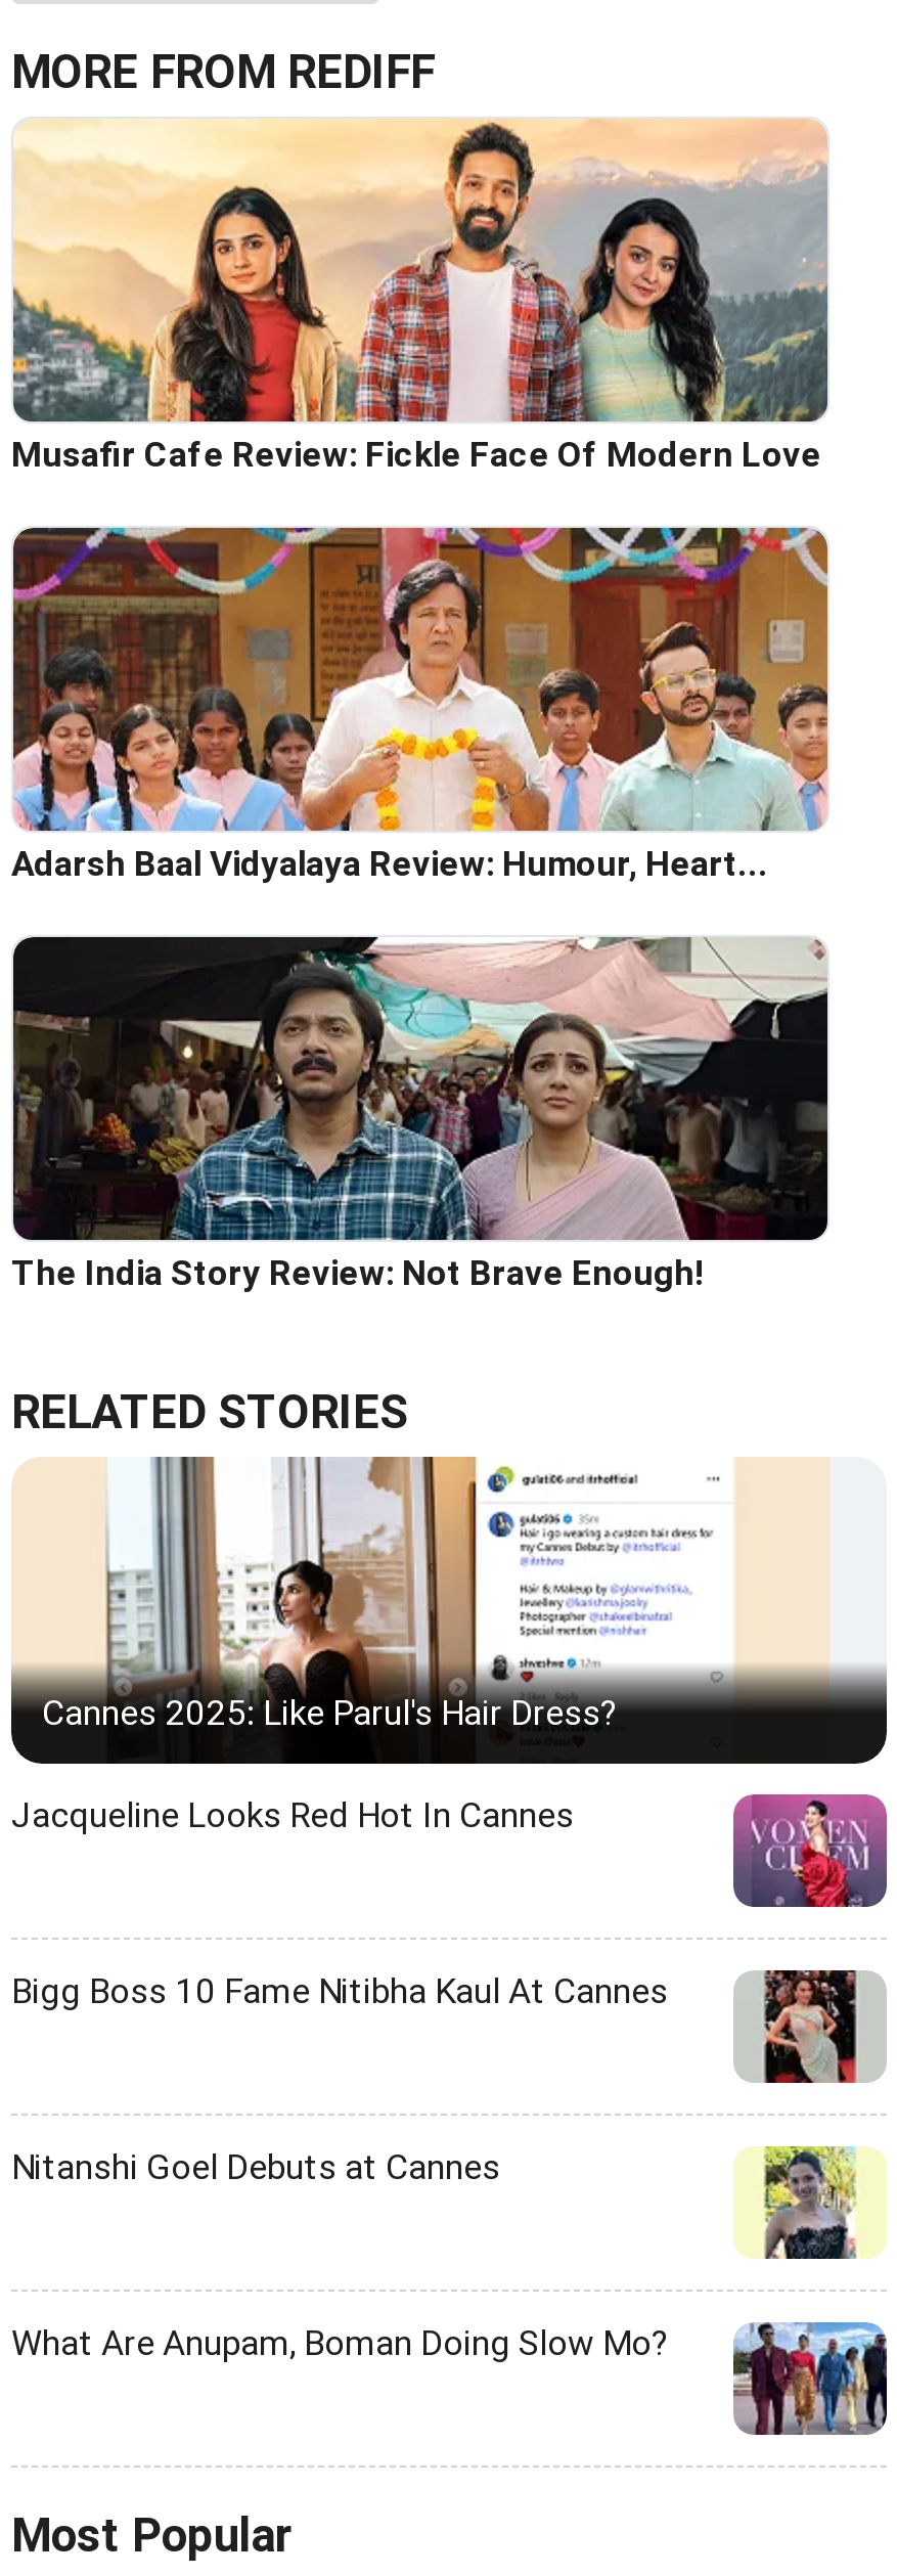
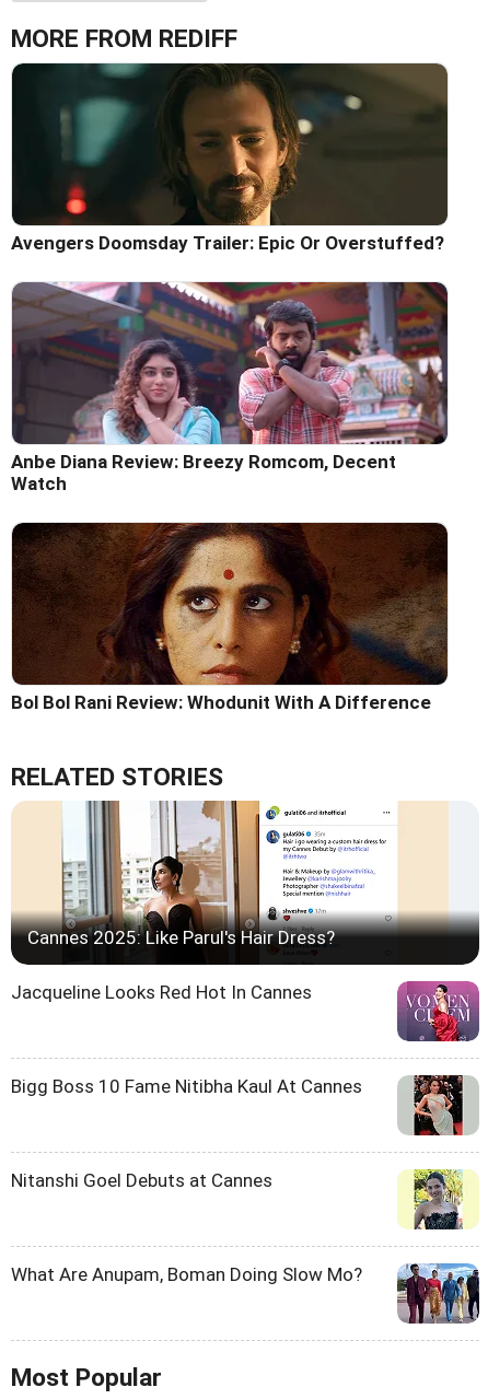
[11,119,827,474] [image] | Musafir Cafe Review: Fickle Face Of Modern Love -> [11,62,449,253] [image] | Avengers Doomsday Trailer: Epic Or Overstuffed?
[11,526,829,883] [image] | Adarsh Baal Vidyalaya Review: Humour, Heart... -> [11,283,449,494] [image] | Anbe Diana Review: Breezy Romcom, Decent | Watch
[11,935,827,1293] [image] | The India Story Review: Not Brave Enough! -> [11,522,448,713] [image] | Bol Bol Rani Review: Whodunit With A Difference

